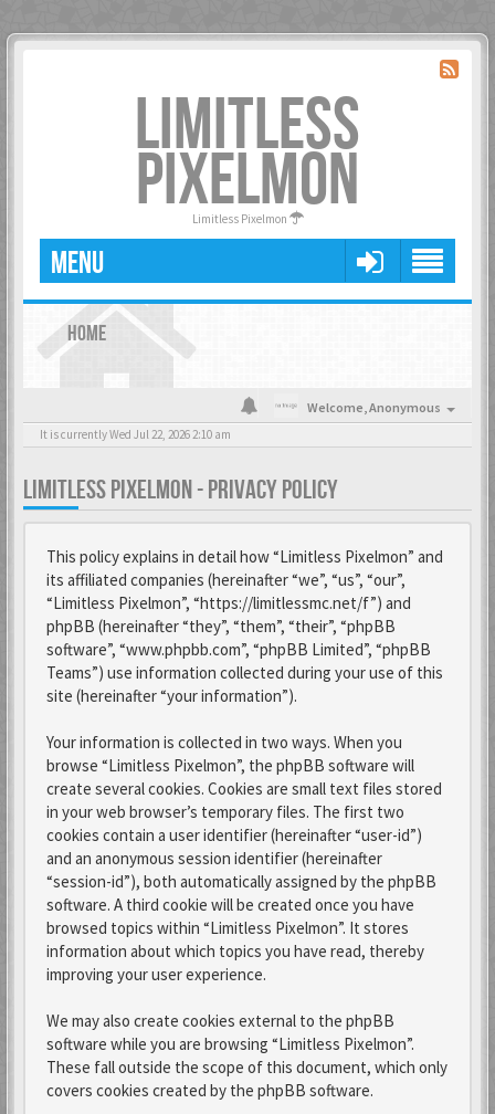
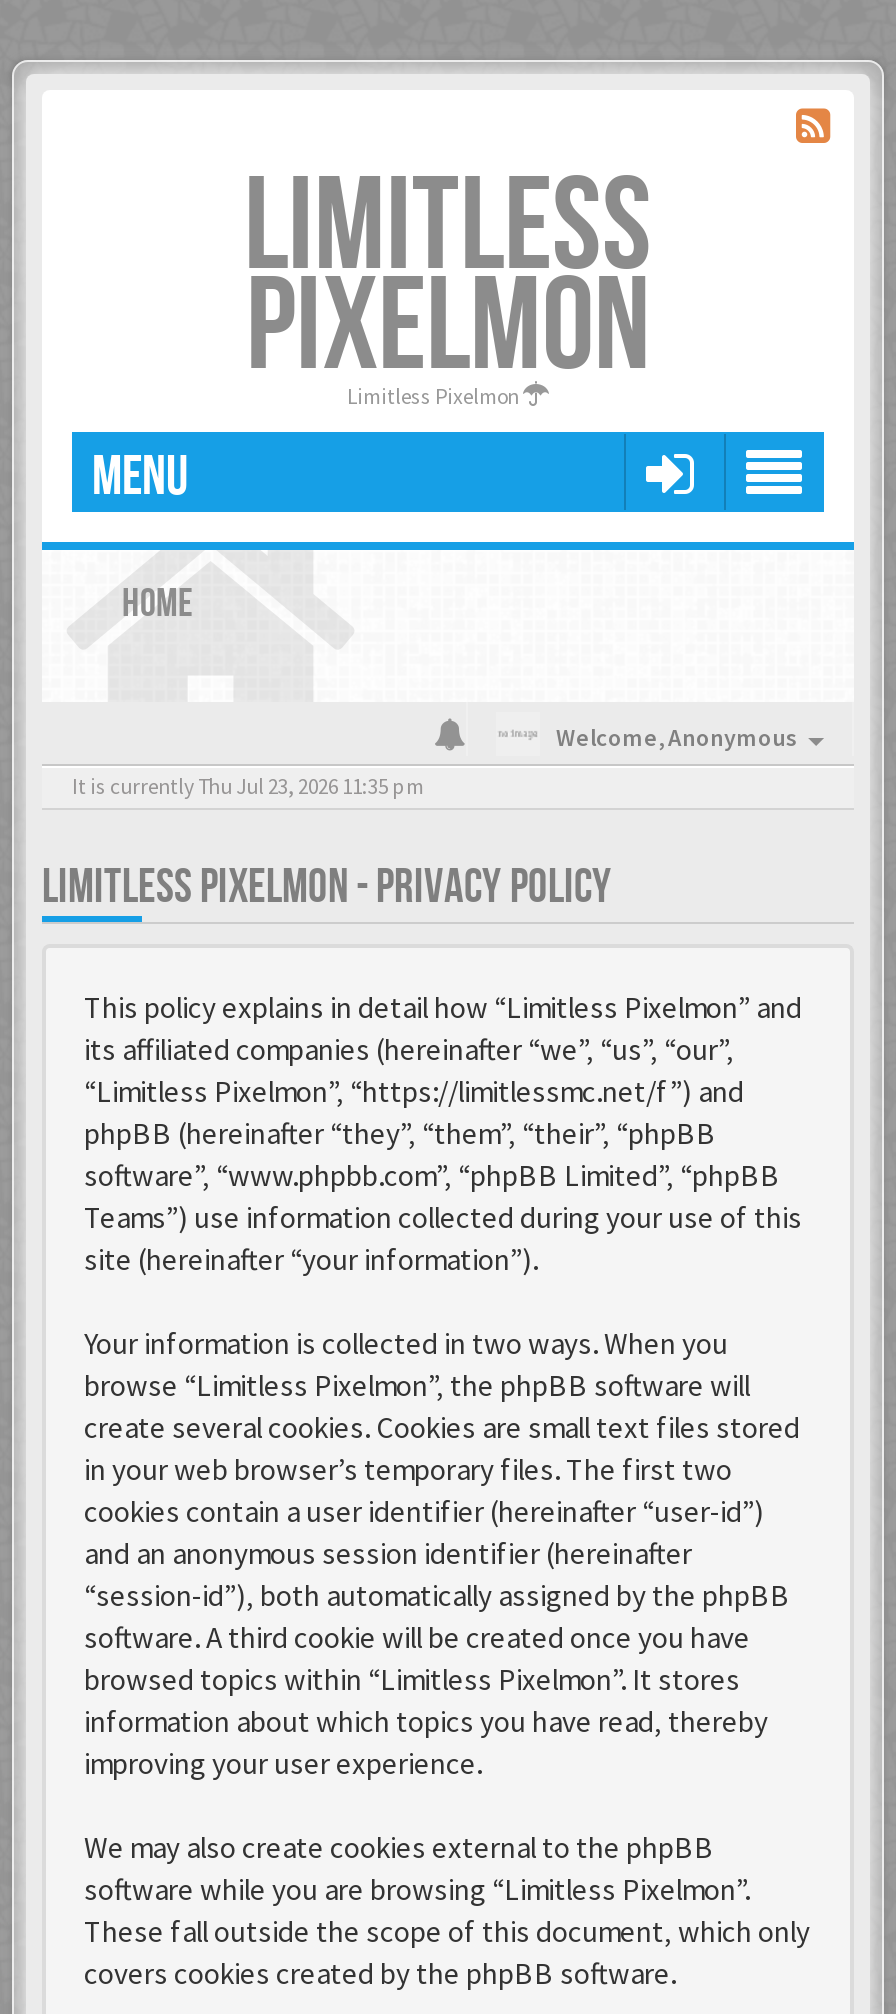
[40,427,231,442] It is currently Wed Jul 22, 2026 2:10 am -> [72,772,424,800] It is currently Thu Jul 23, 2026 11:35 pm

